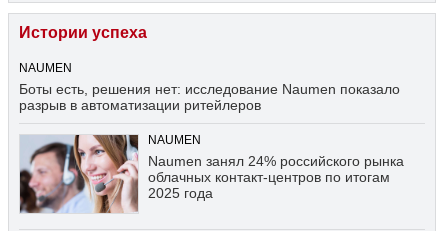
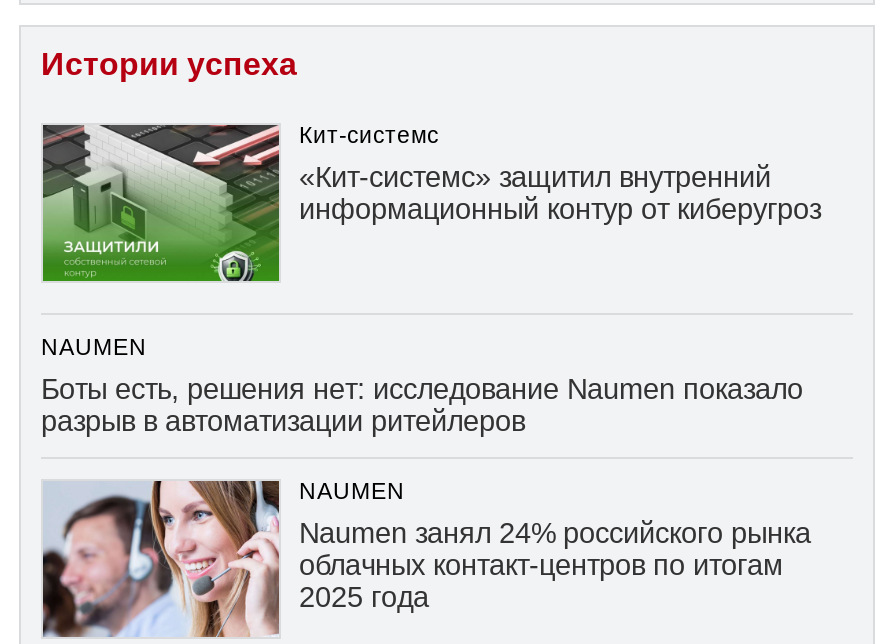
none -> [41,123,821,283] [image] | Кит-системс | «Кит-системс» защитил внутренний | информационный контур от киберугроз

